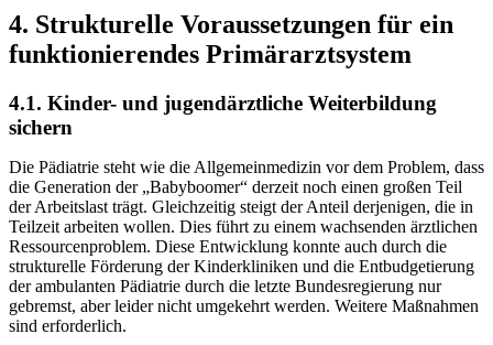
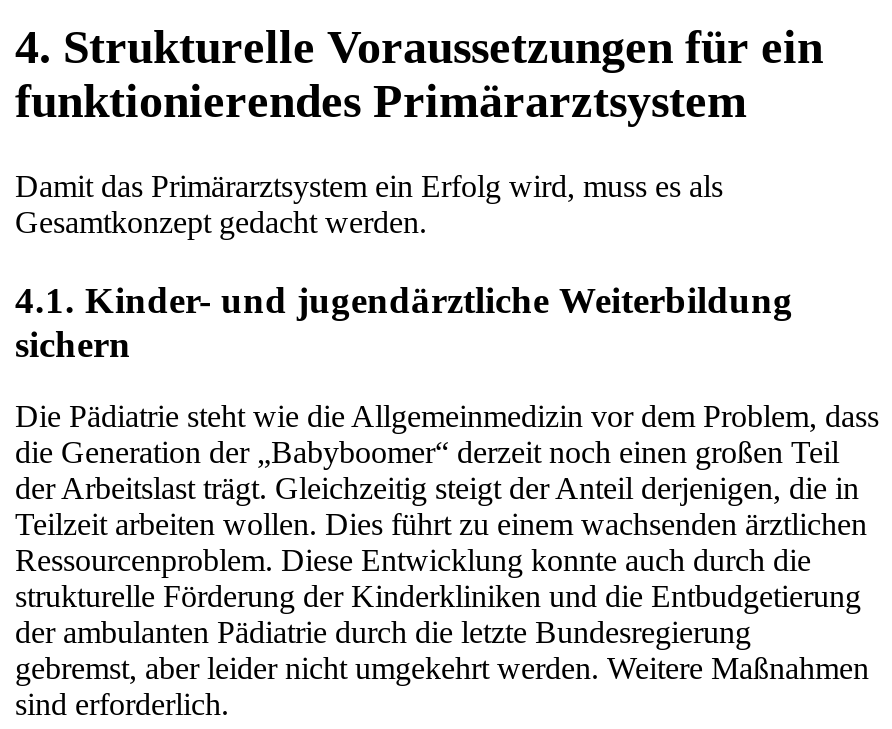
none -> [15,169,723,239] Damit das Primärarztsystem ein Erfolg wird, muss es als | Gesamtkonzept gedacht werden.
[9,276,441,295] der ambulanten Pädiatrie durch die letzte Bundesregierung nur -> [15,614,751,648] der ambulanten Pädiatrie durch die letzte Bundesregierung

